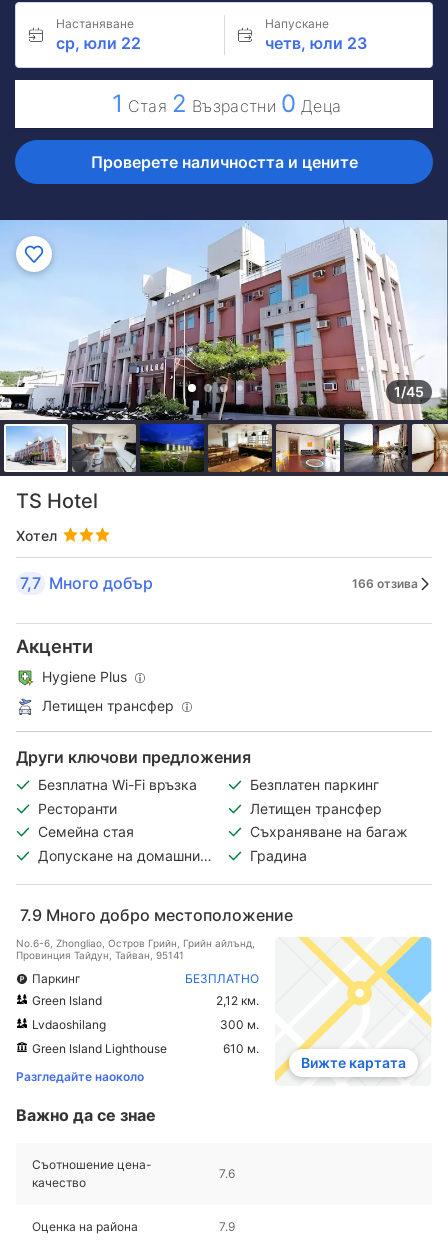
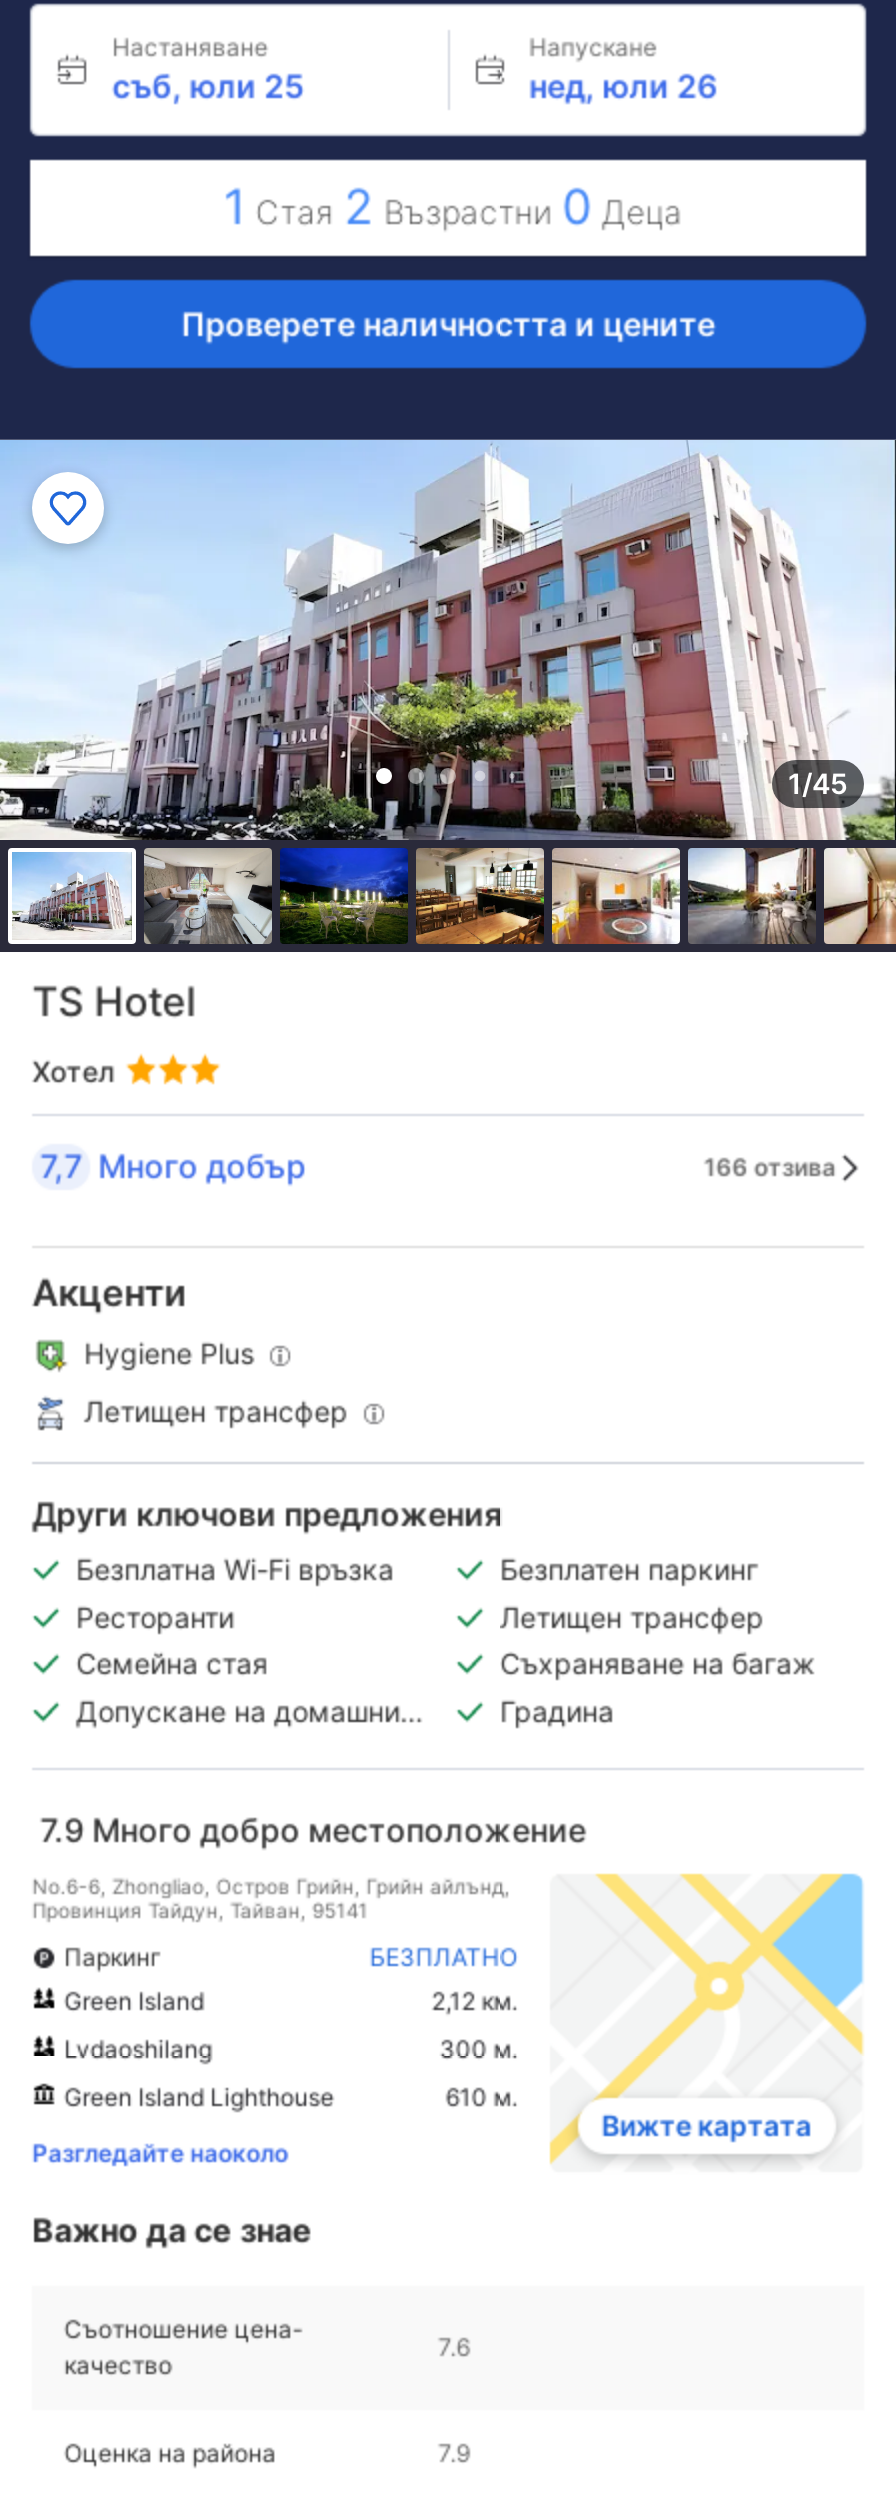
[56,33,141,53] ср, юли 22 -> [112,66,304,106] съб, юли 25
[264,33,366,53] четв, юли 23 -> [529,66,717,106] нед, юли 26

